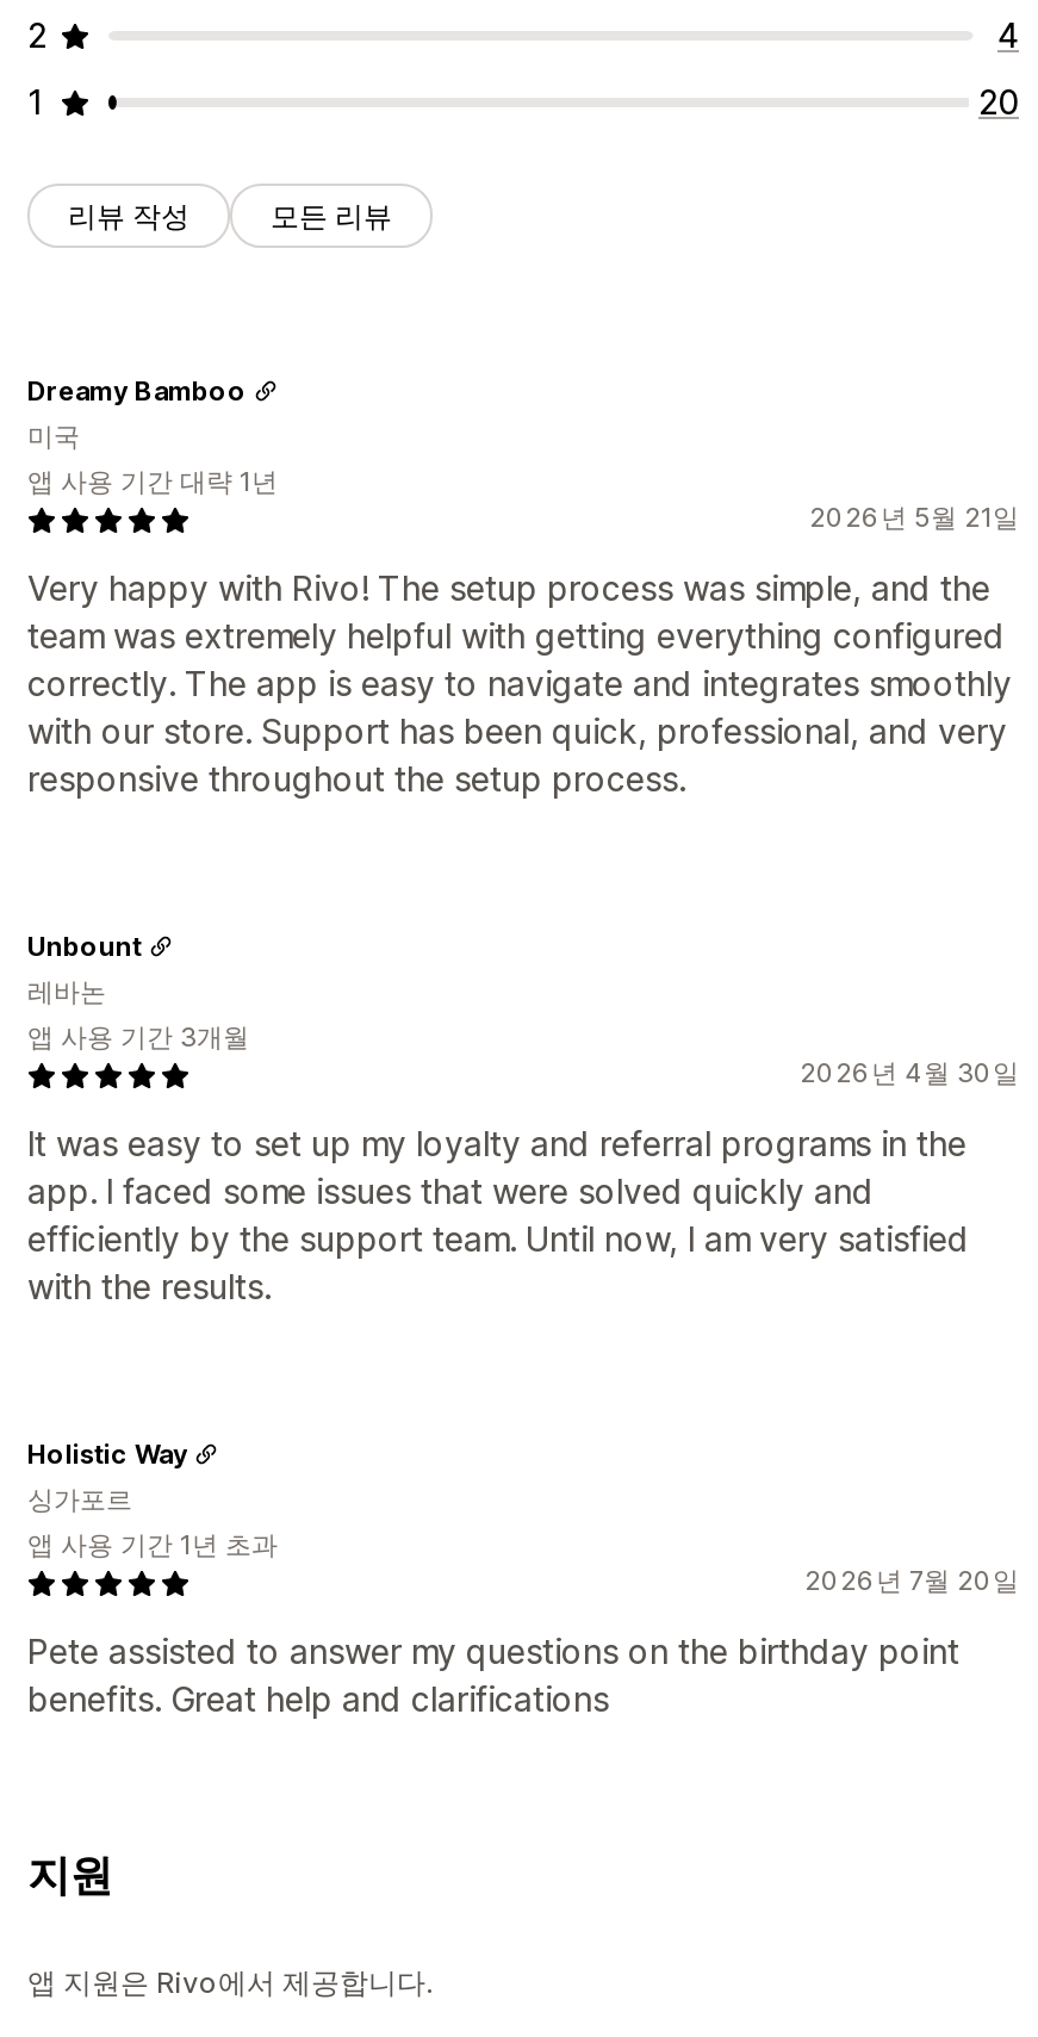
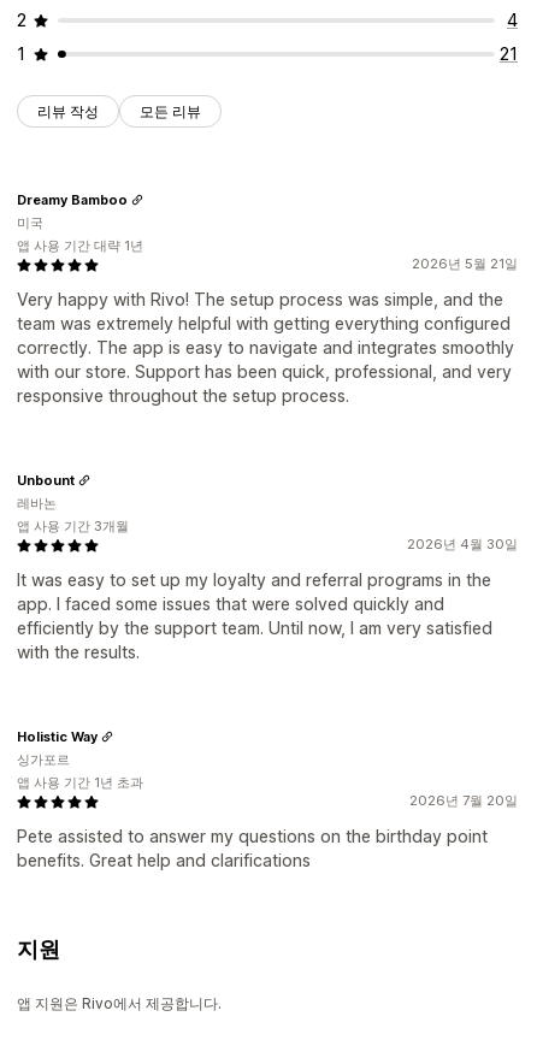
[978,82,1019,123] 20 -> [500,44,518,64] 21

